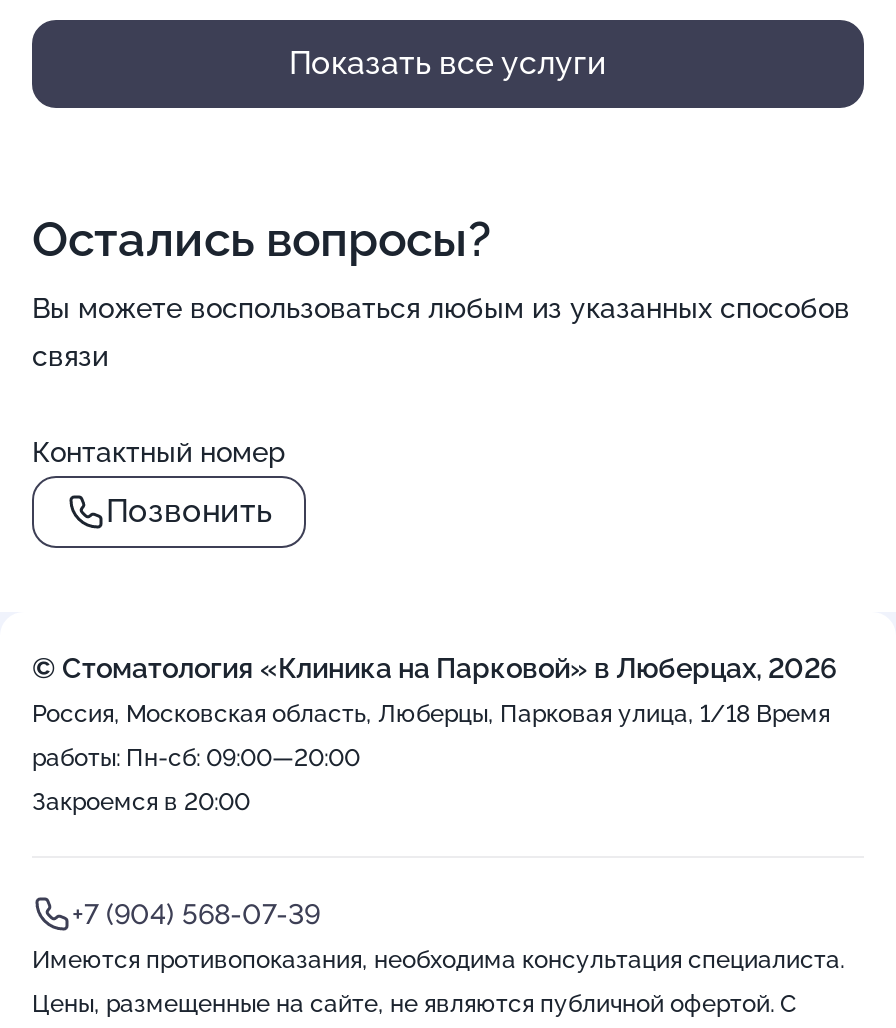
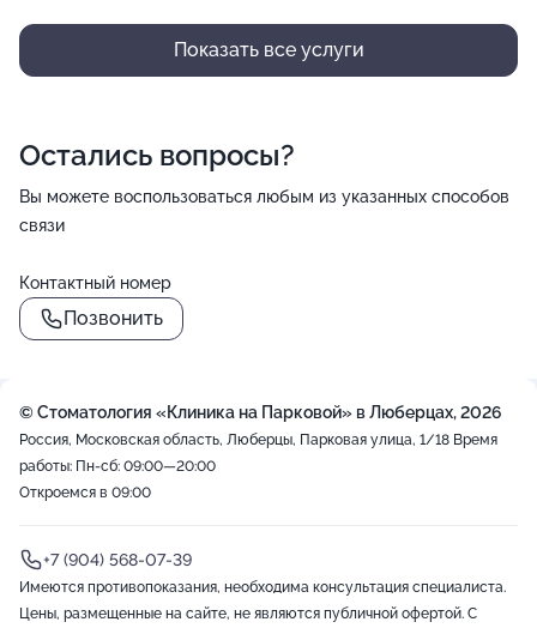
[32,788,250,816] Закроемся в 20:00 -> [19,484,151,501] Откроемся в 09:00

